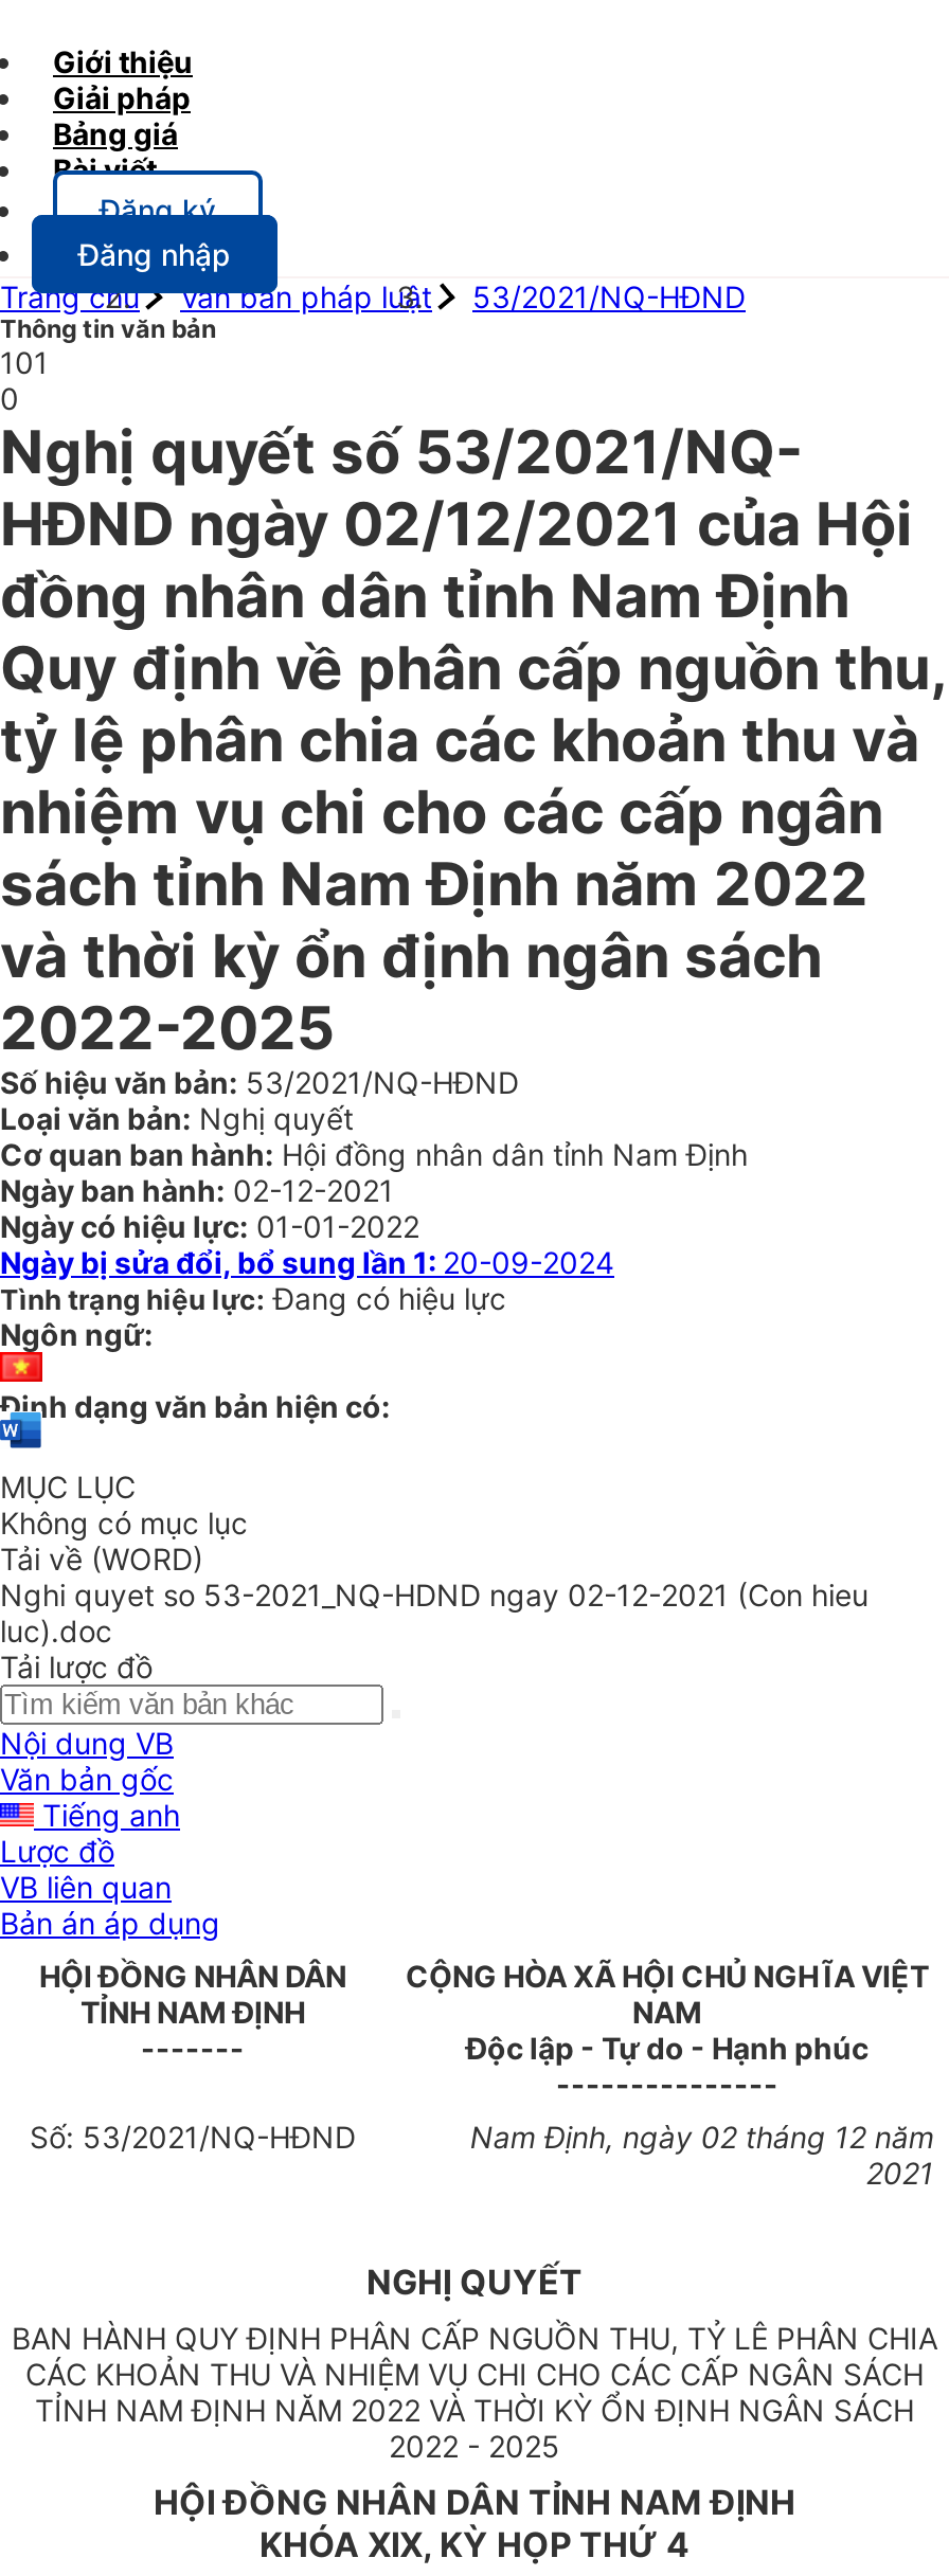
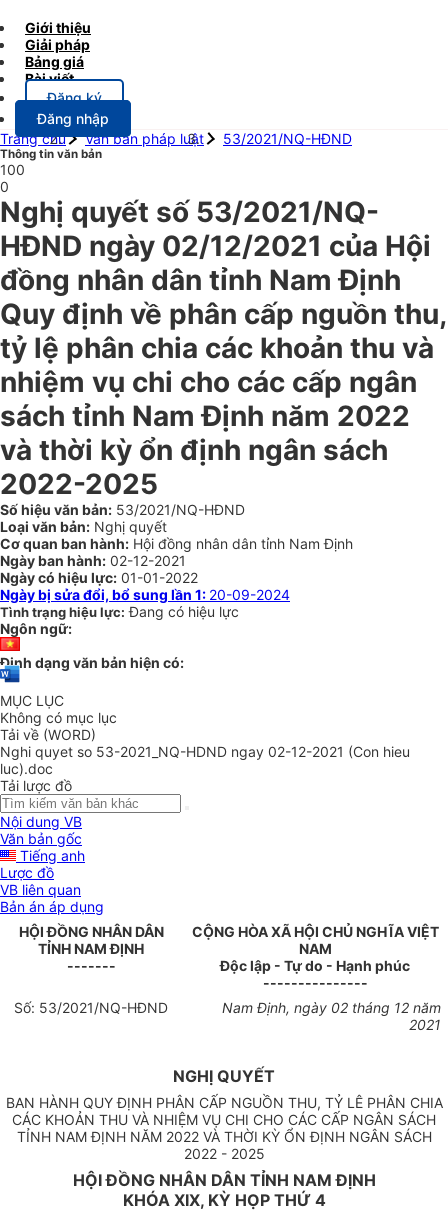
[0,344,49,380] 101 -> [0,161,25,178] 100

